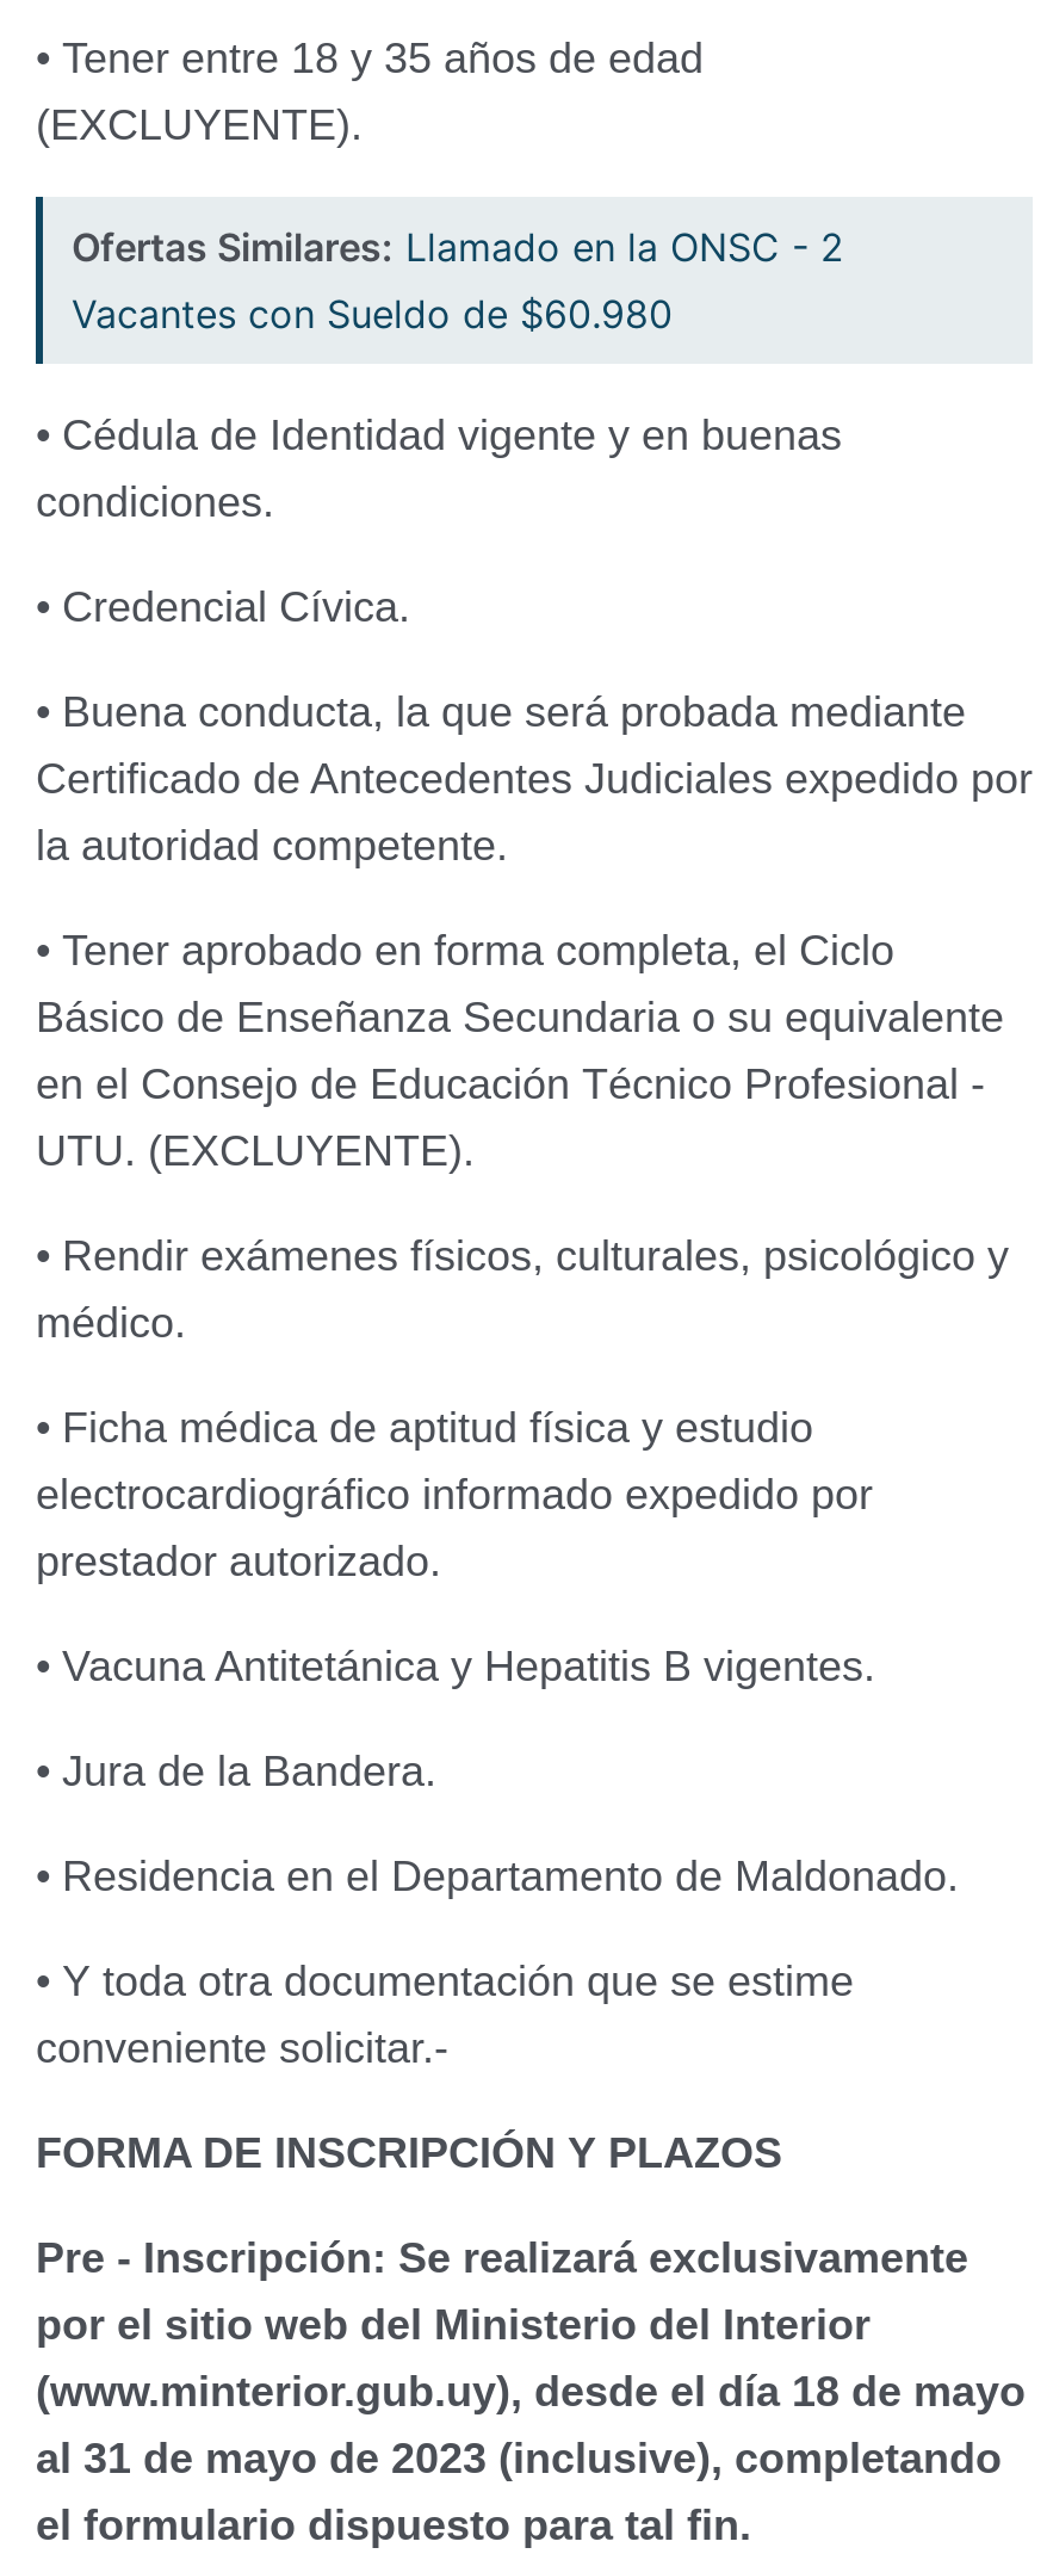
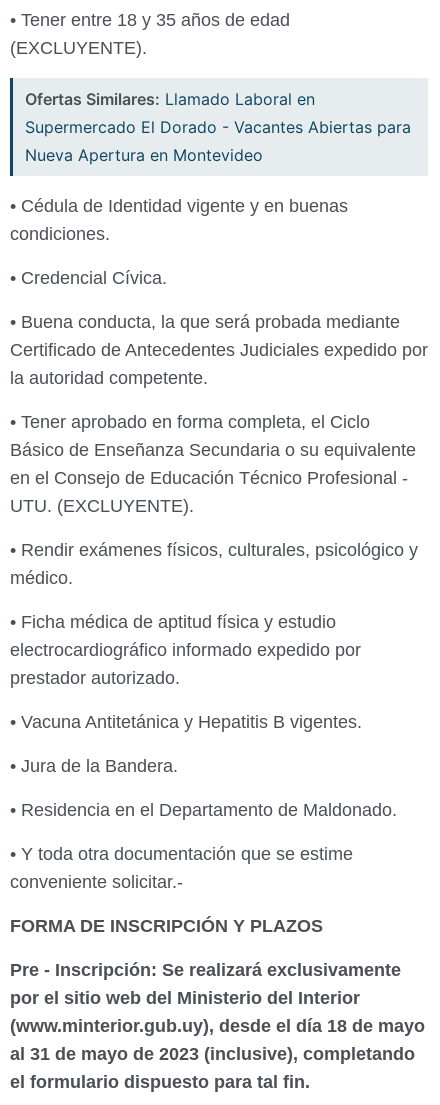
[72,223,844,337] Ofertas Similares: Llamado en la ONSC - 2 | Vacantes con Sueldo de $60.980 -> [25,89,411,165] Ofertas Similares: Llamado Laboral en | Supermercado El Dorado - Vacantes Abiertas para | Nueva Apertura en Montevideo

